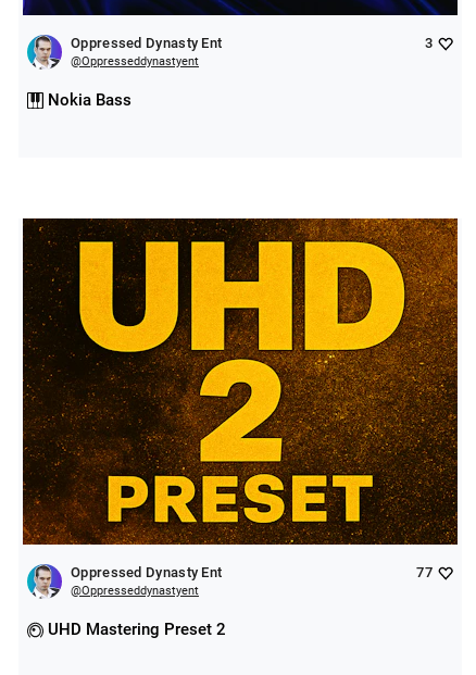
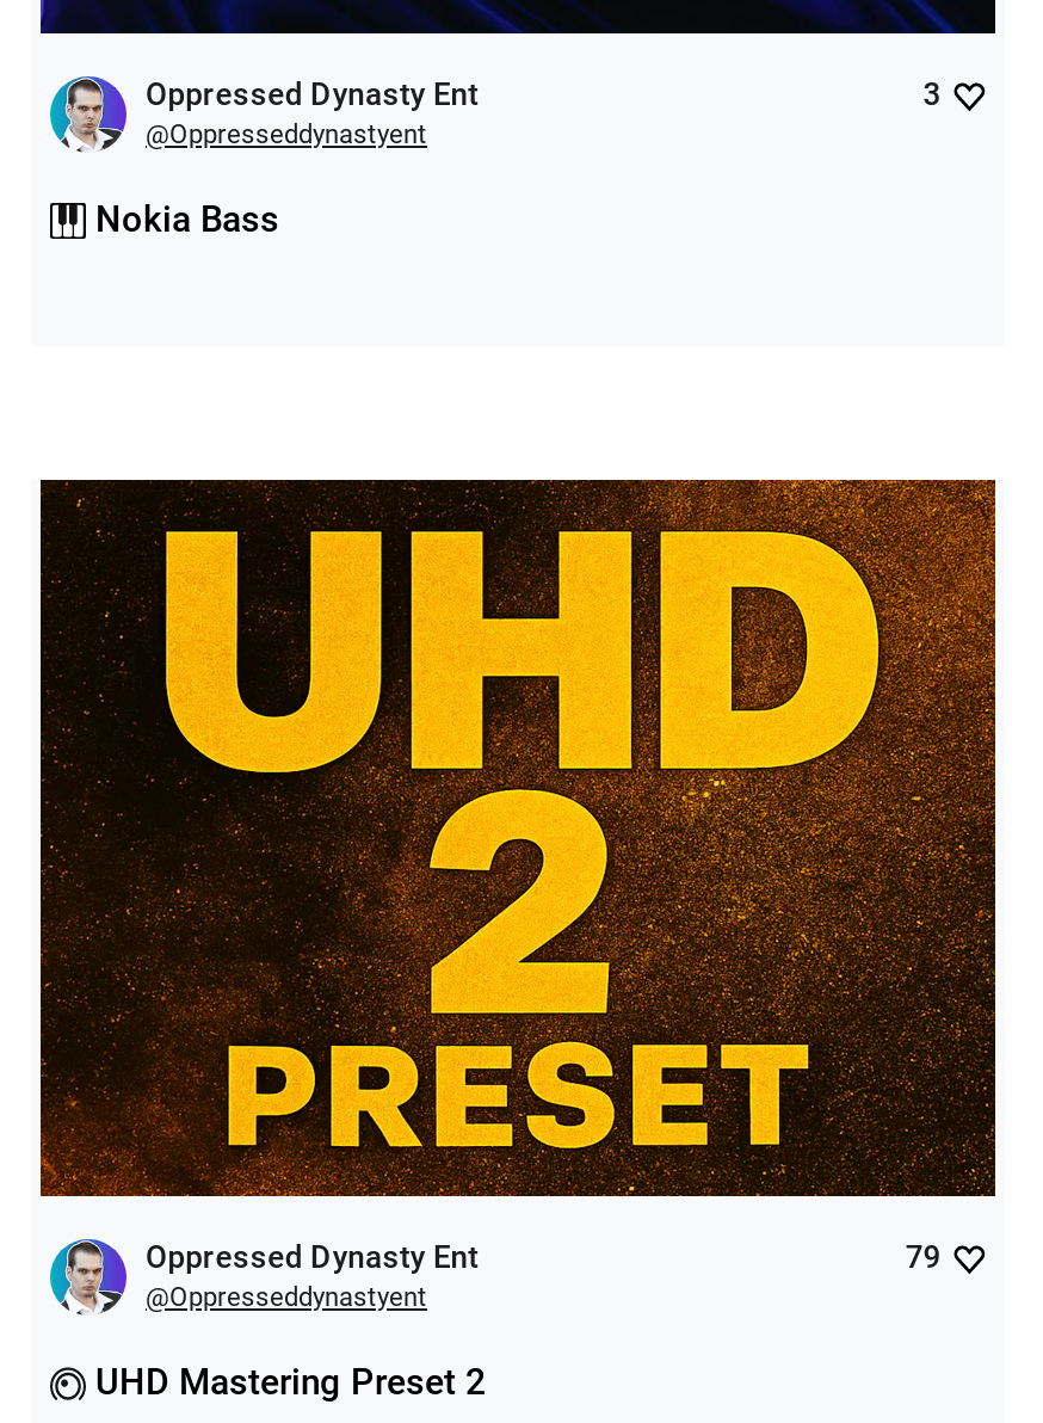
[417,564,433,581] 77 -> [906,1239,940,1275] 79

